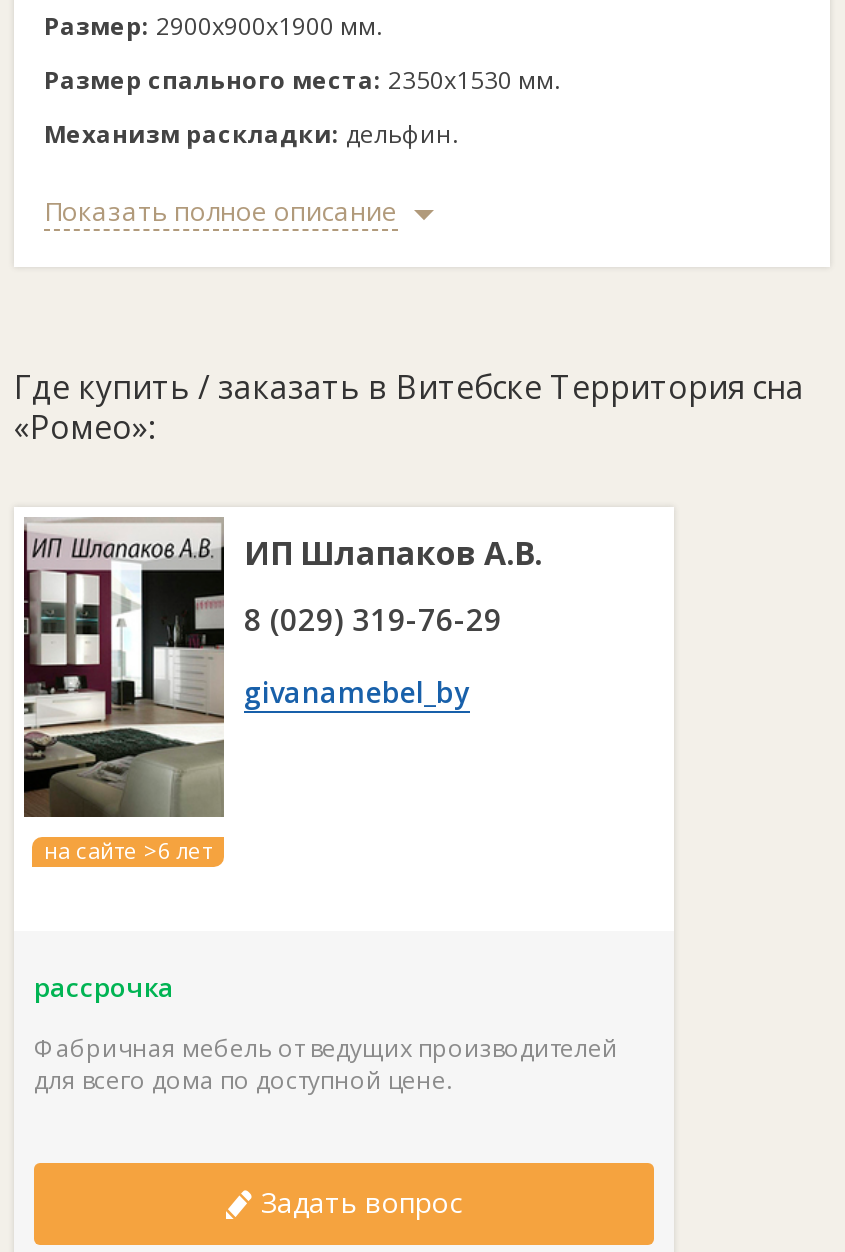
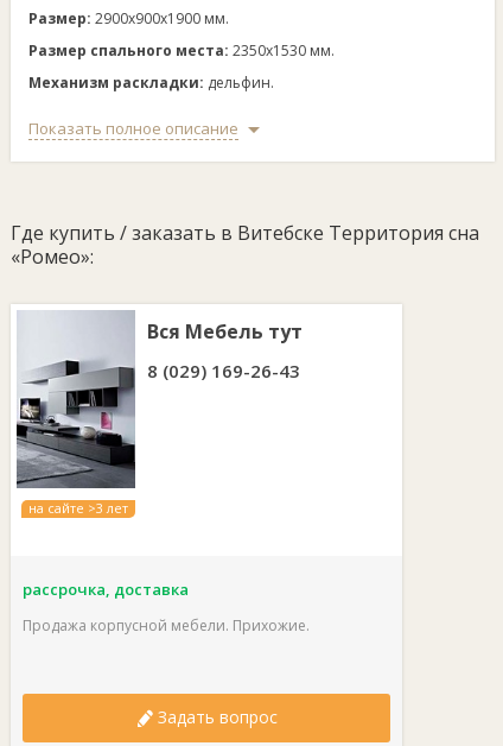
[22,517,226,865] [image] | на сайте >6 лет -> [15,310,136,517] [image] | на сайте >3 лет
[244,531,542,711] ИП Шлапаков А.В. | 8 (029) 319-76-29 | givanamebel_by -> [147,318,303,383] Вся Мебель тут | 8 (029) 169-26-43
[34,969,618,1097] рассрочка | Фабричная мебель от ведущих производителей | для всего дома по доступной цене. -> [23,579,310,636] рассрочка, доставка | Продажа корпусной мебели. Прихожие.

